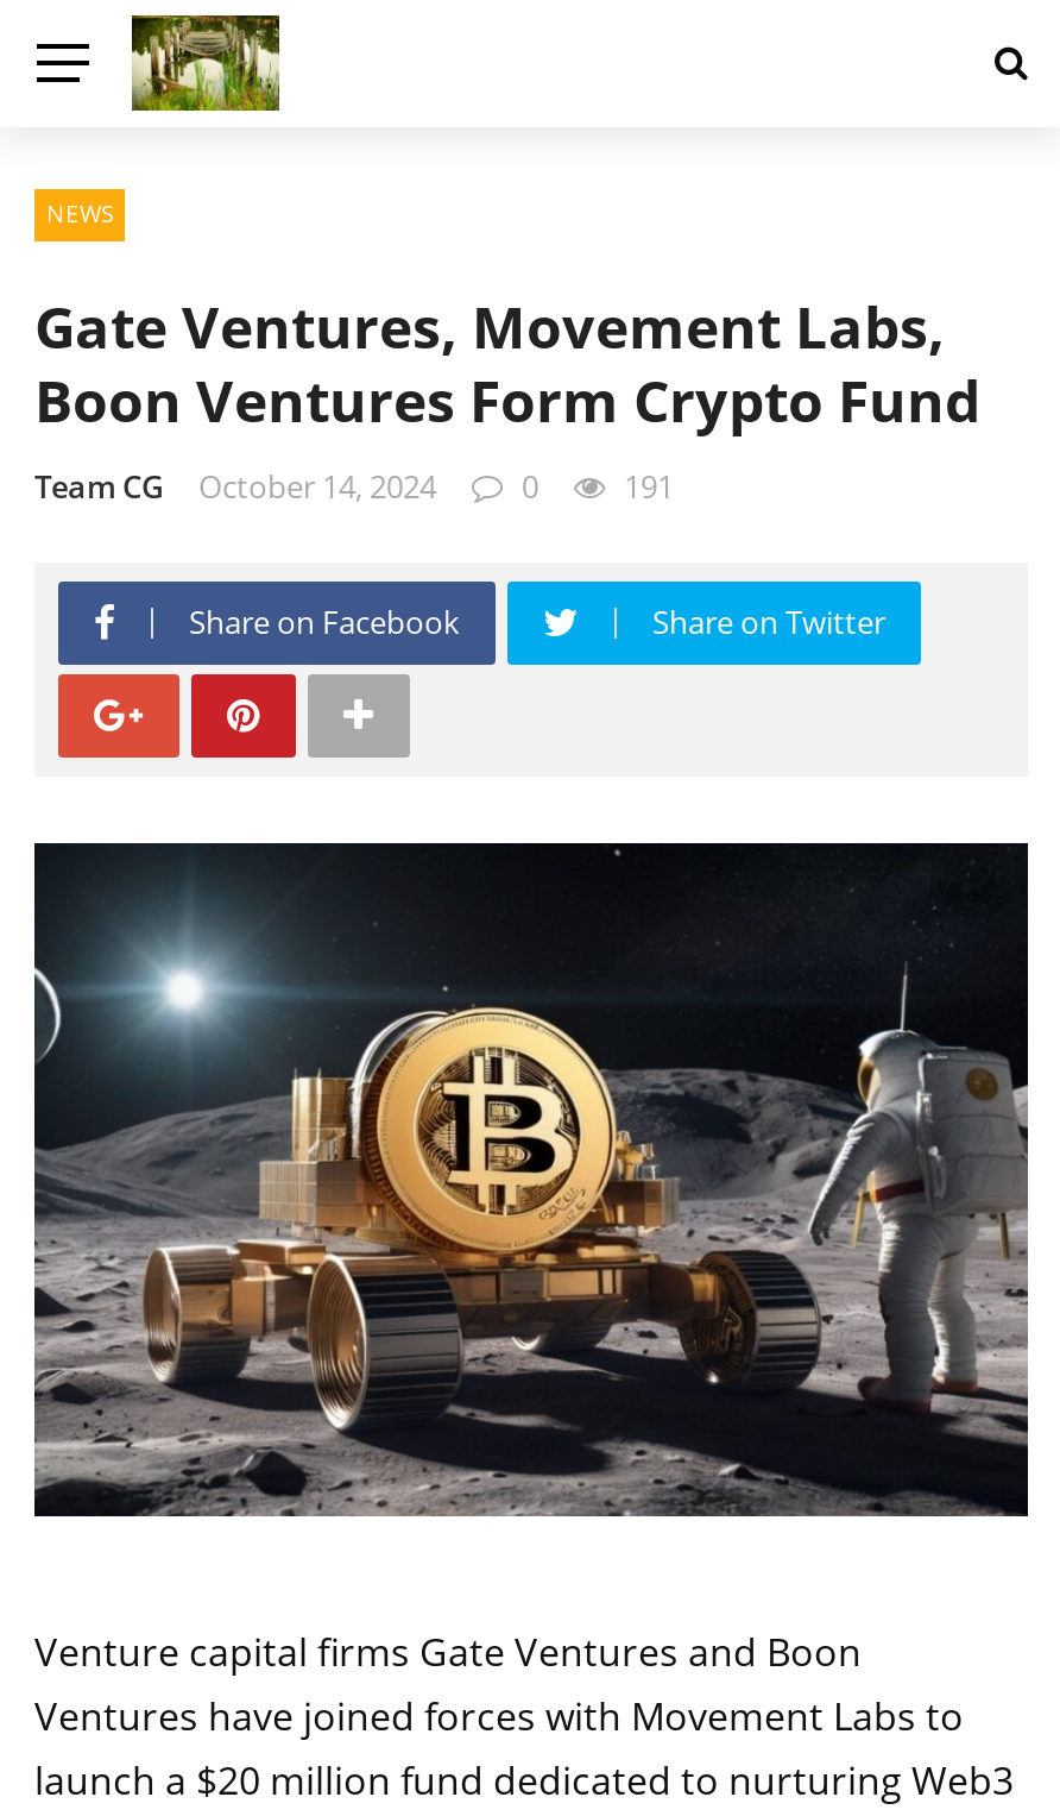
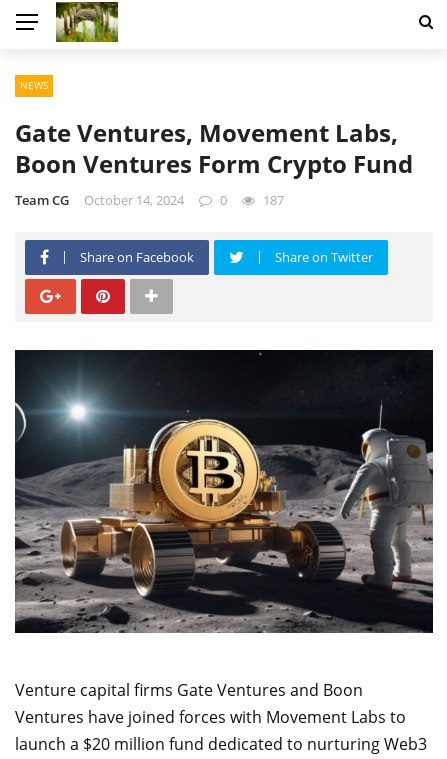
[34,465,674,508] Team CG October 14, 2024 0 191 -> [15,191,284,209] Team CG October 14, 2024 0 187

